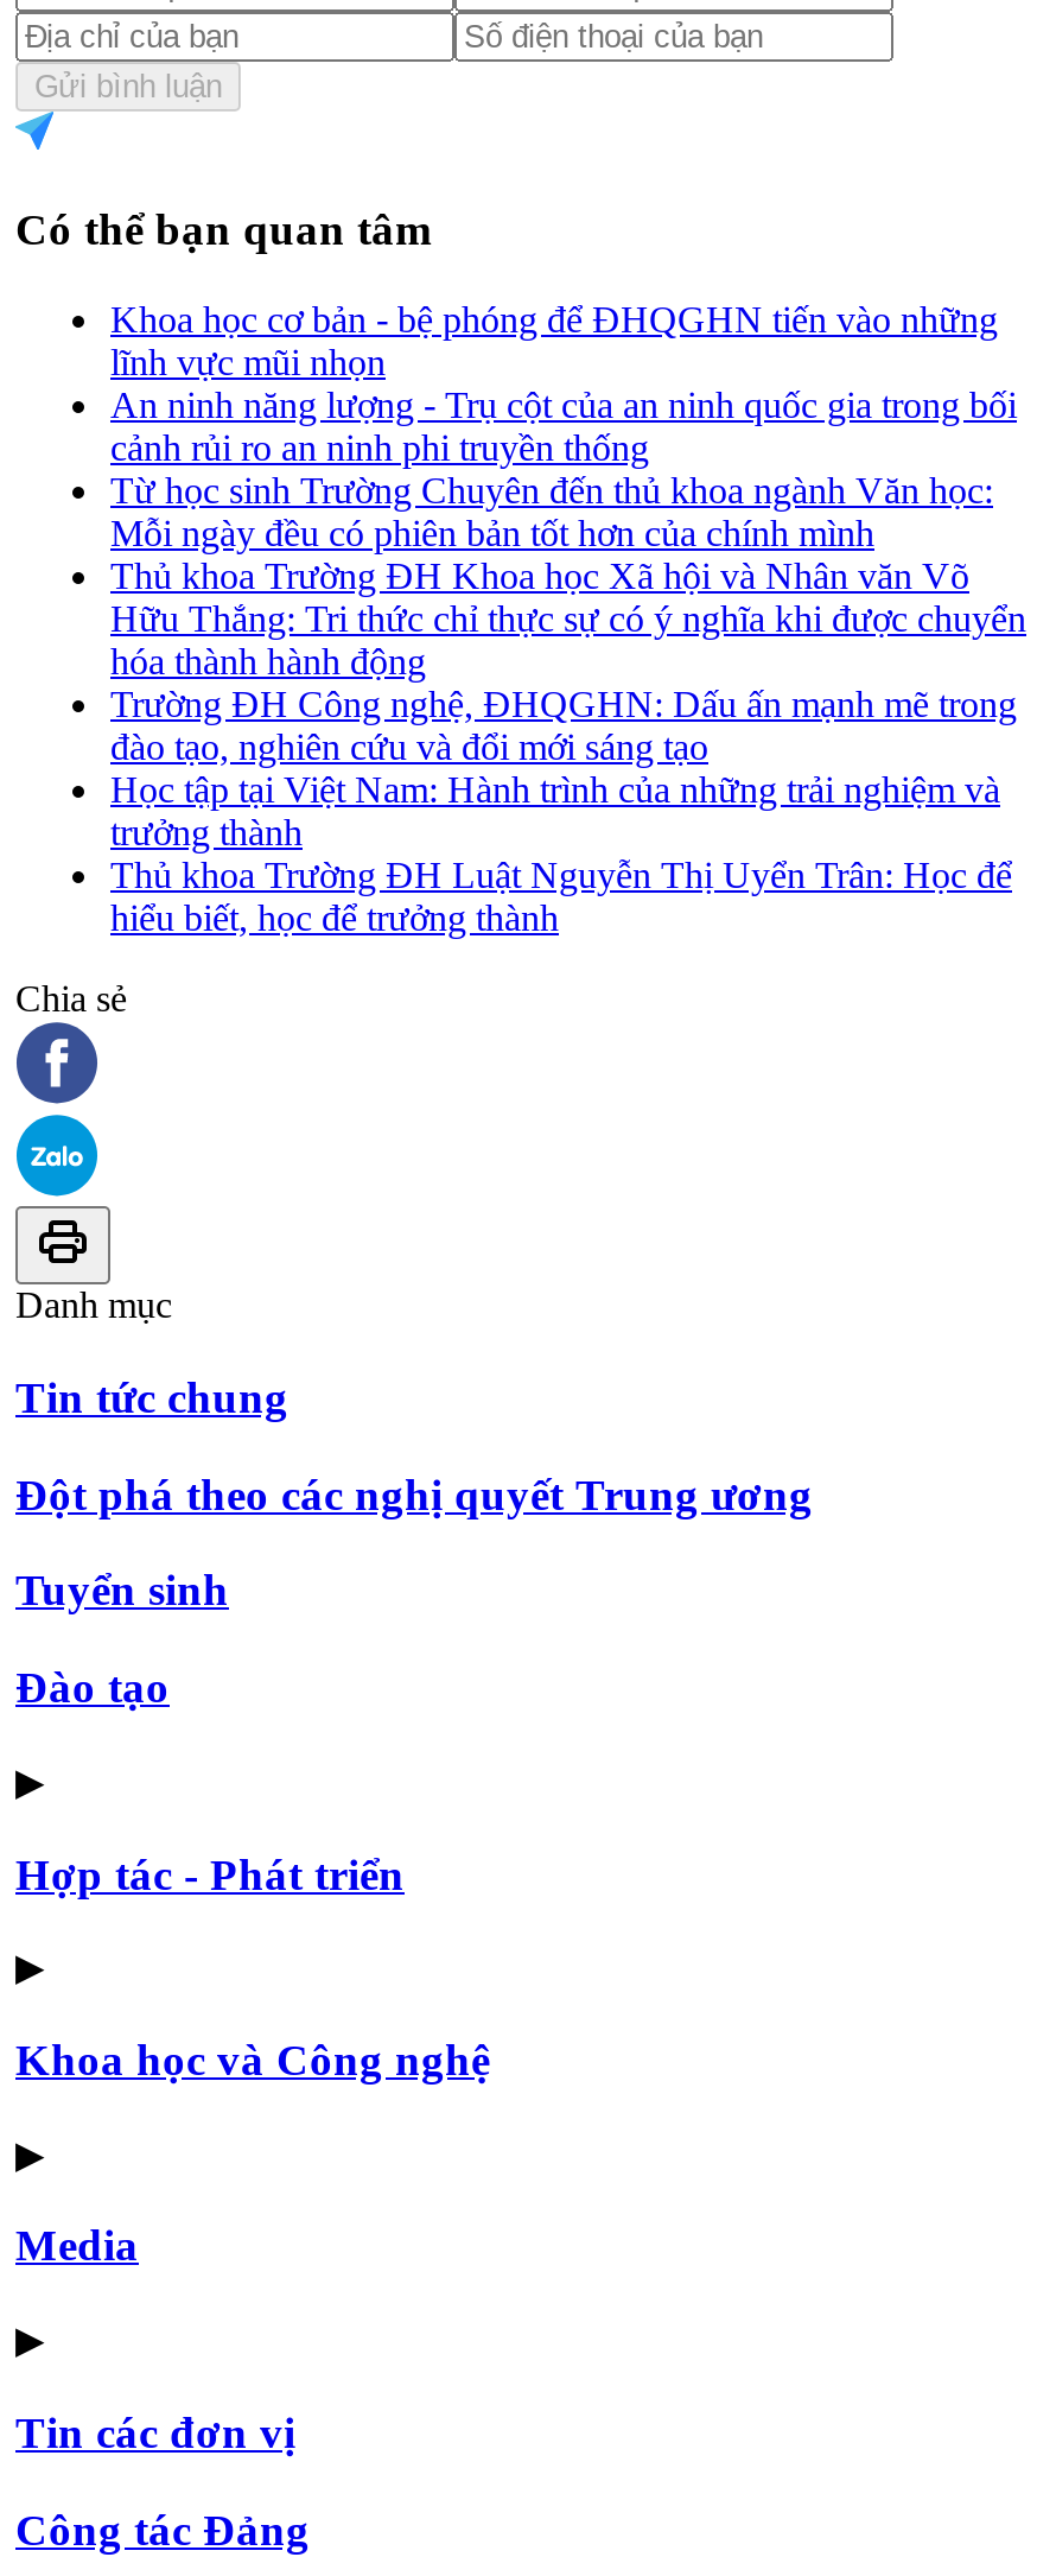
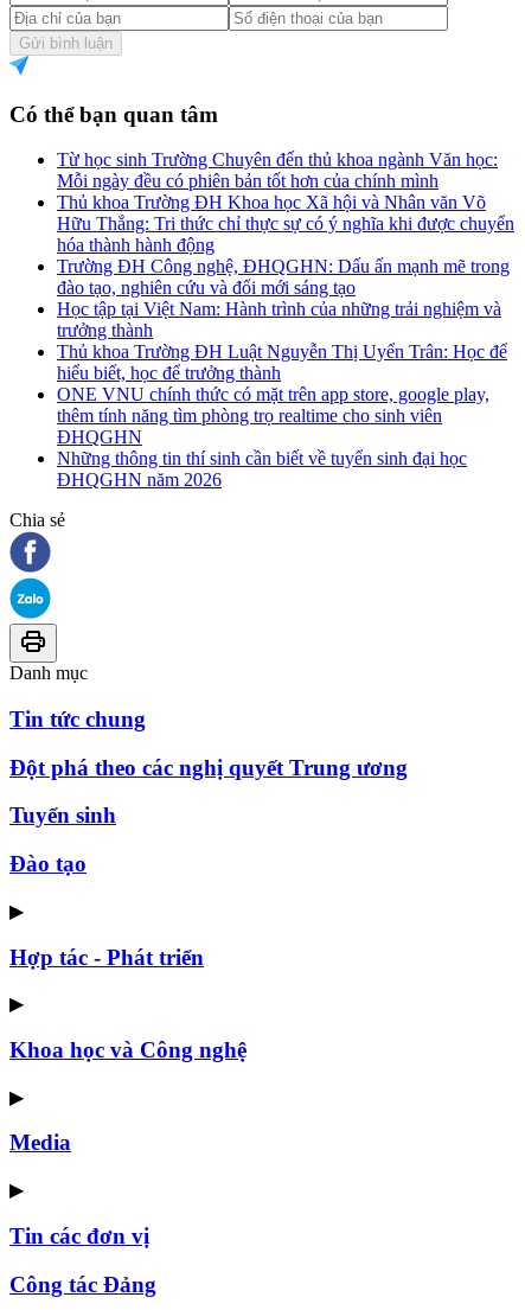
[110,300,1017,468] Khoa học cơ bản - bệ phóng để ĐHQGHN tiến vào những | lĩnh vực mũi nhọn | An ninh năng lượng - Trụ cột của an ninh quốc gia trong bối | cảnh rủi ro an ninh phi truyền thống -> none
moved [110,471,1026,938] -> [57,150,514,383]: Từ học sinh Trường Chuyên đến thủ khoa ngành Văn học: | Mỗi ngày đều có phiên bản tốt hơn của chính mình | Thủ khoa Trường ĐH Khoa học Xã hội và Nhân văn Võ | ... | Thủ khoa Trường ĐH Luật Nguyễn Thị Uyển Trân: Học để | hiểu biết, học để trưởng thành
none -> [57,384,489,490] ONE VNU chính thức có mặt trên app store, google play, | thêm tính năng tìm phòng trọ realtime cho sinh viên | ĐHQGHN | Những thông tin thí sinh cần biết về tuyển sinh đại học | ĐHQGHN năm 2026

